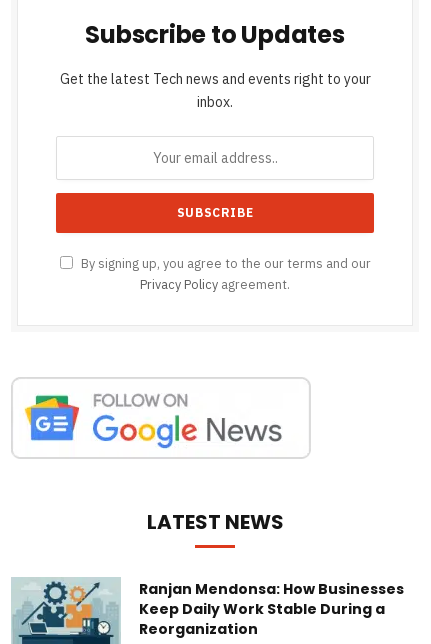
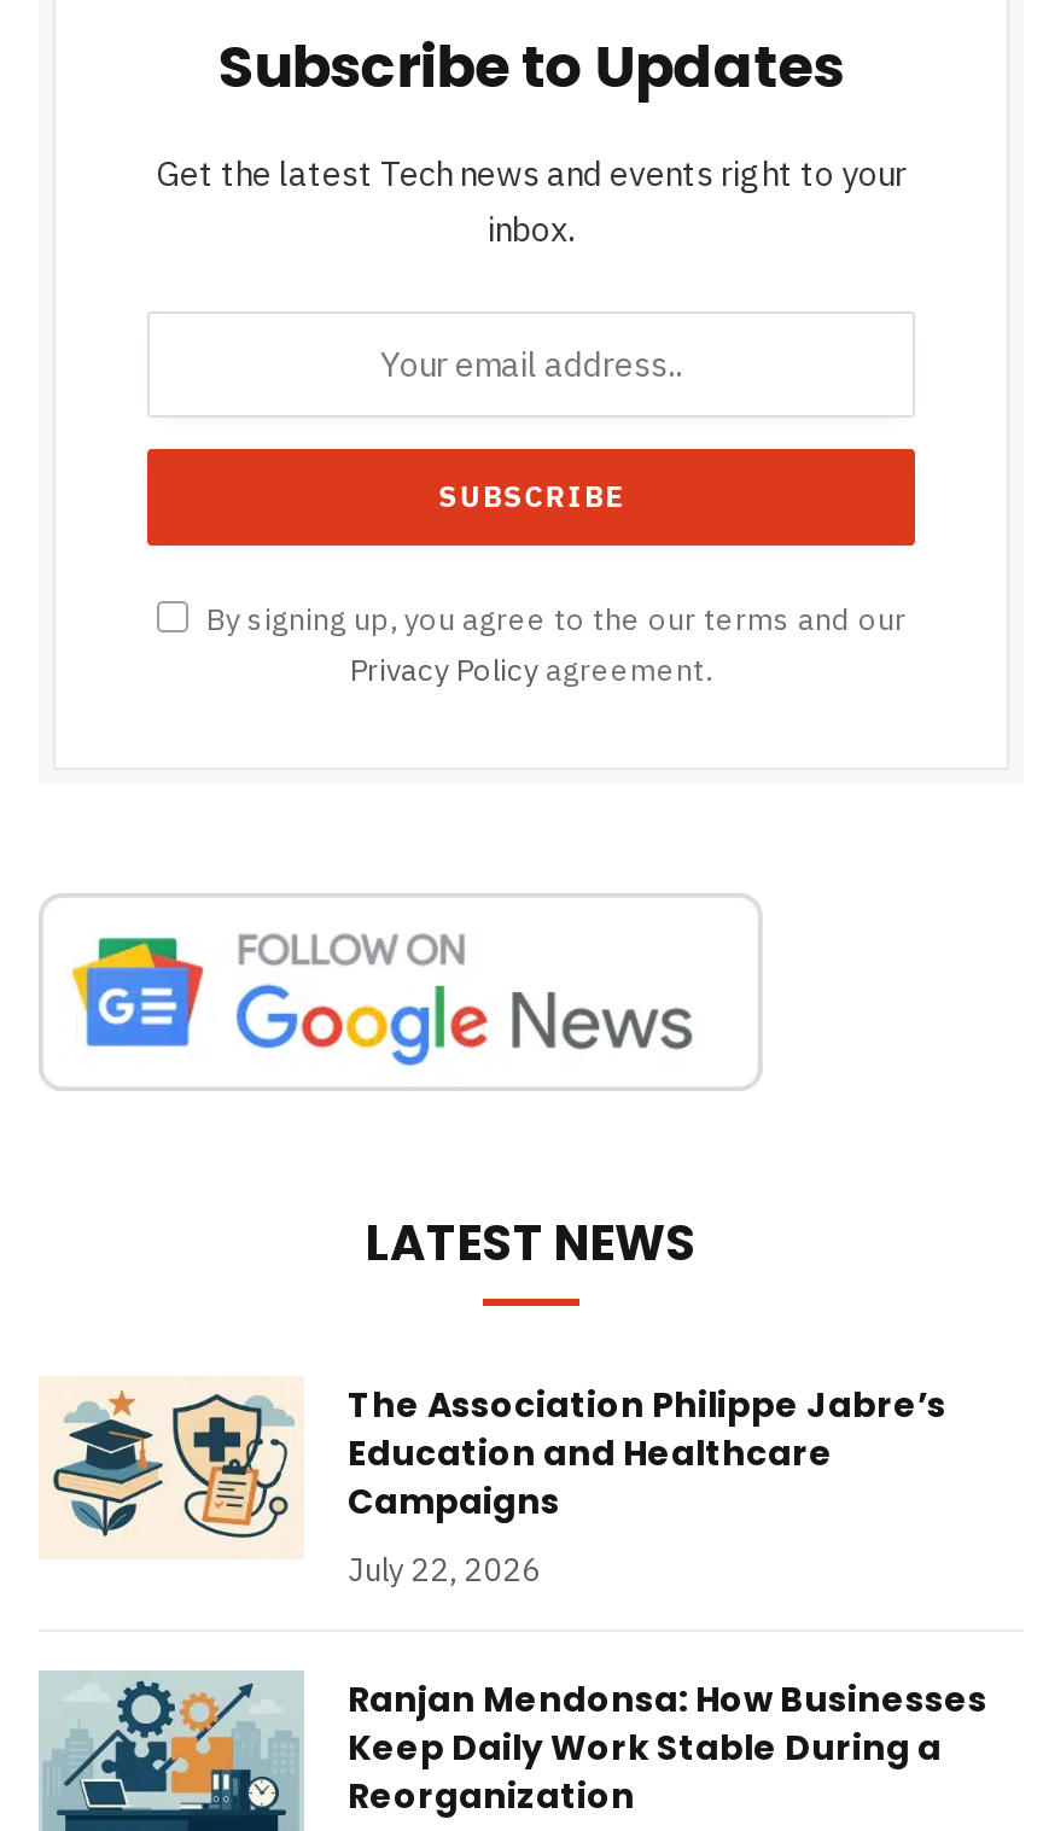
none -> [41,1380,946,1590] [image] | The Association Philippe Jabre’s | Education and Healthcare | Campaigns | July 22, 2026

